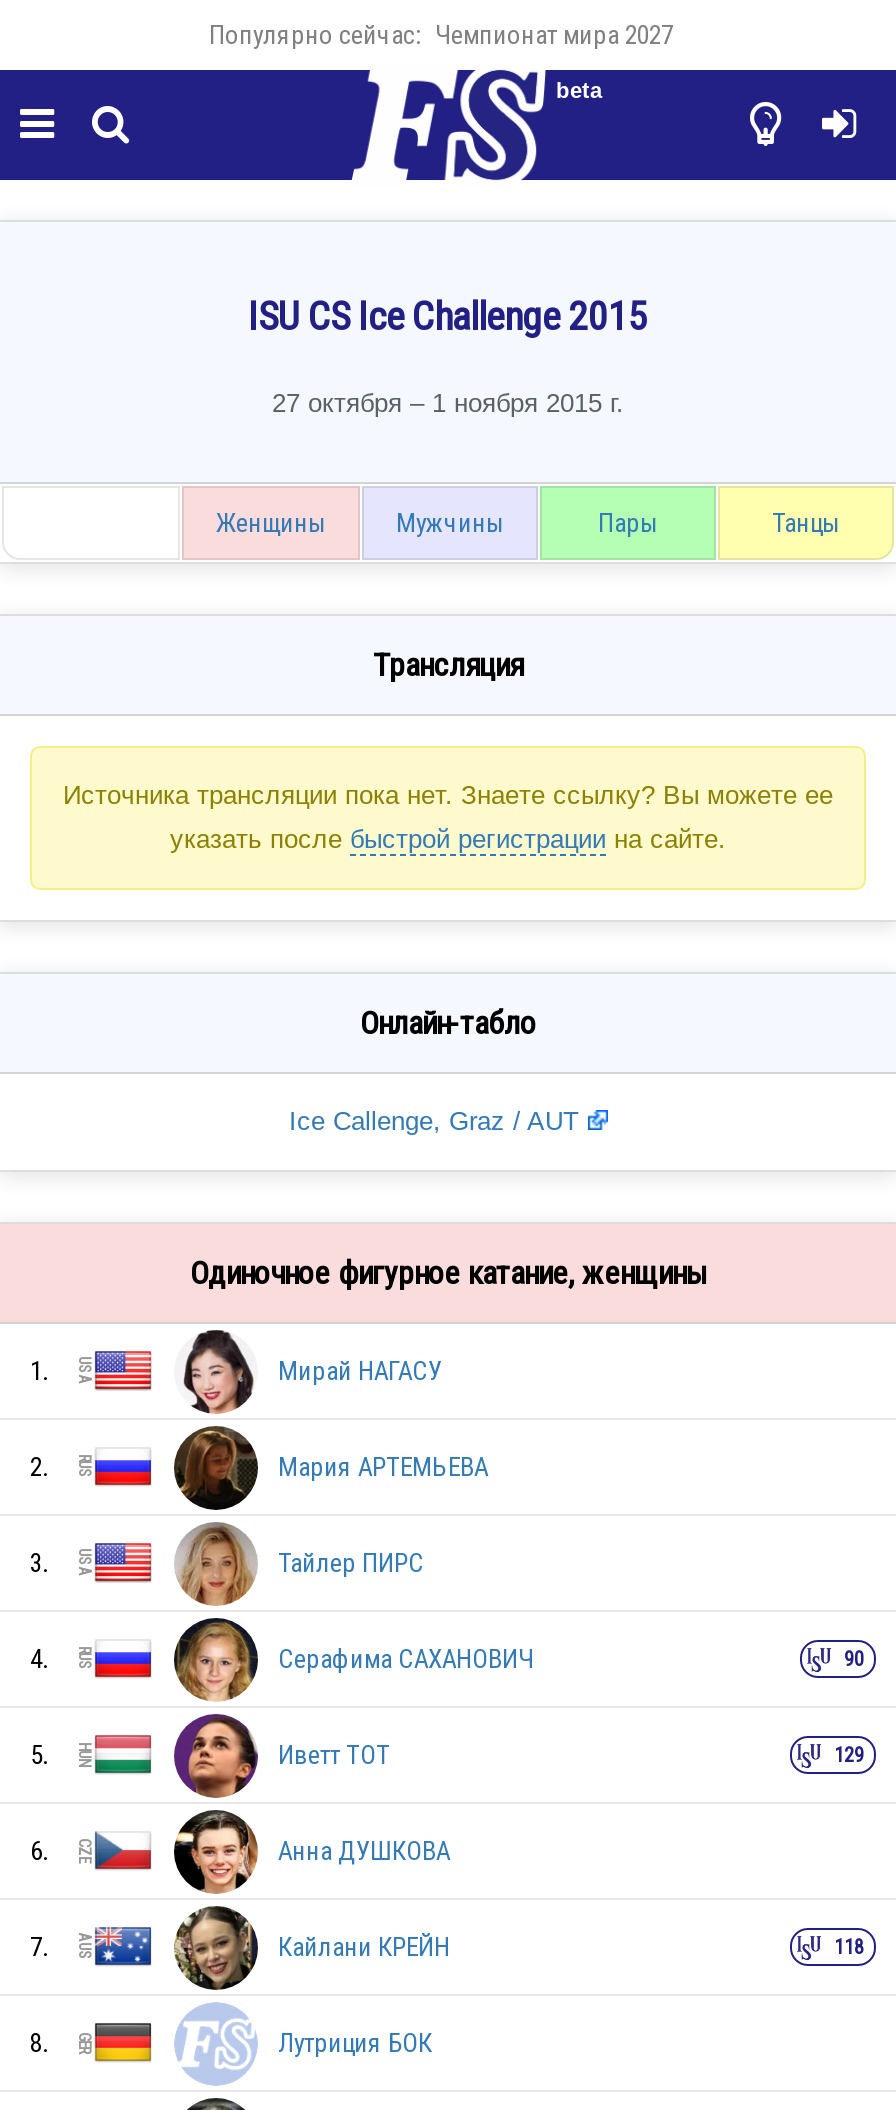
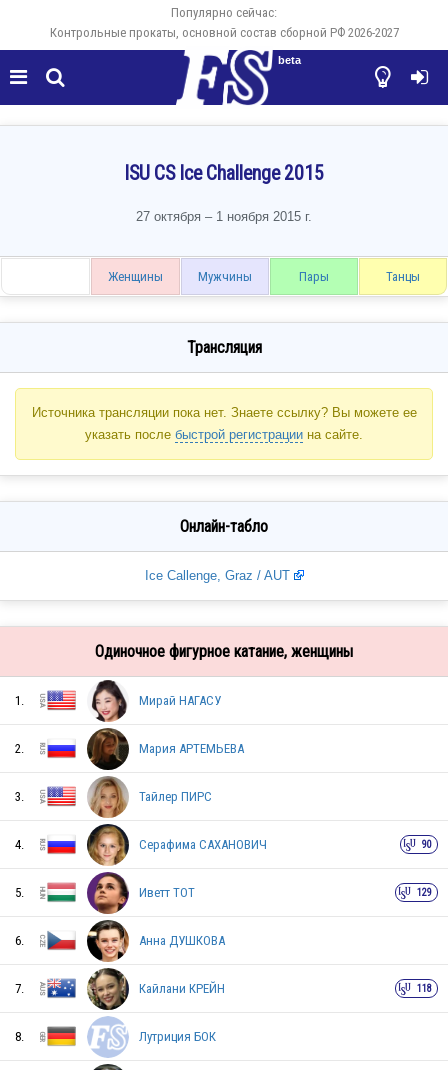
[209,20,673,50] Популярно сейчас: Чемпионат мира 2027 -> [49,5,398,40] Популярно сейчас: | Контрольные прокаты, основной состав сборной РФ 2026-2027

